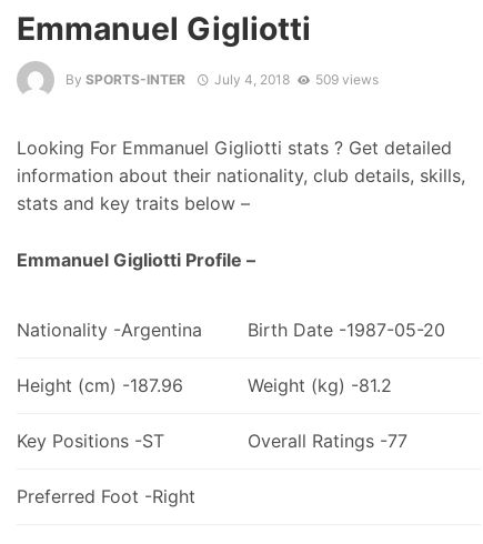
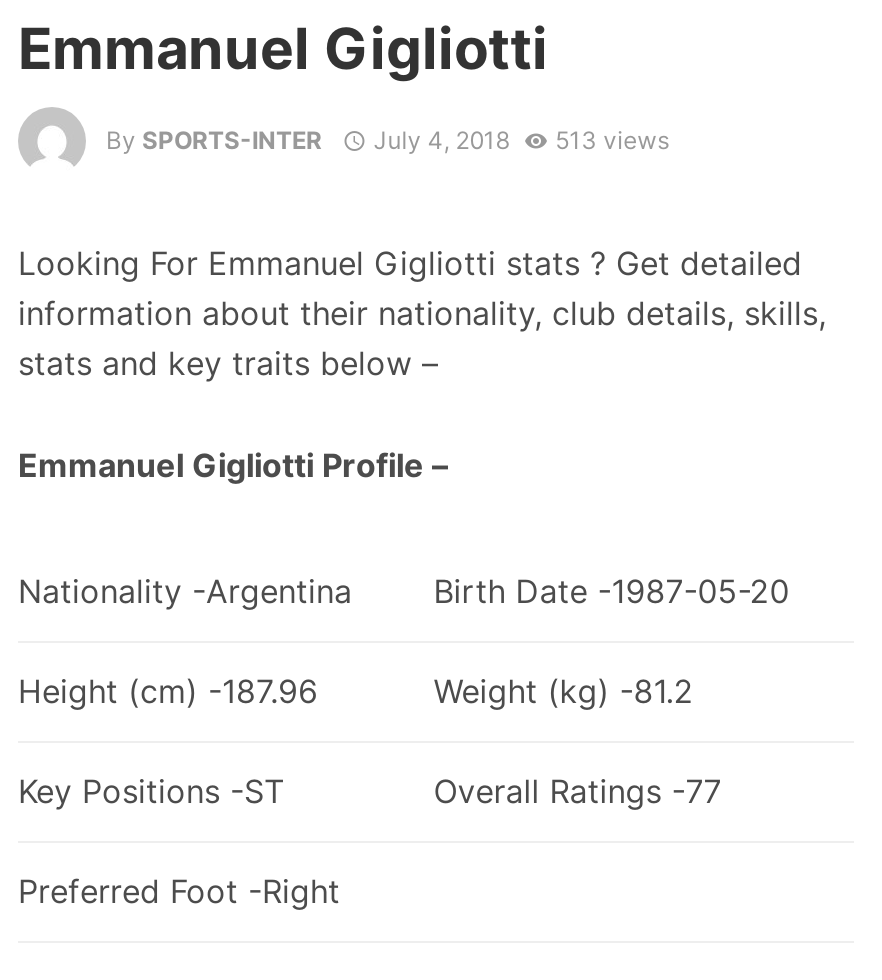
[66,71,378,87] By SPORTS-INTER July 4, 2018 509 views -> [106,124,669,154] By SPORTS-INTER July 4, 2018 513 views

